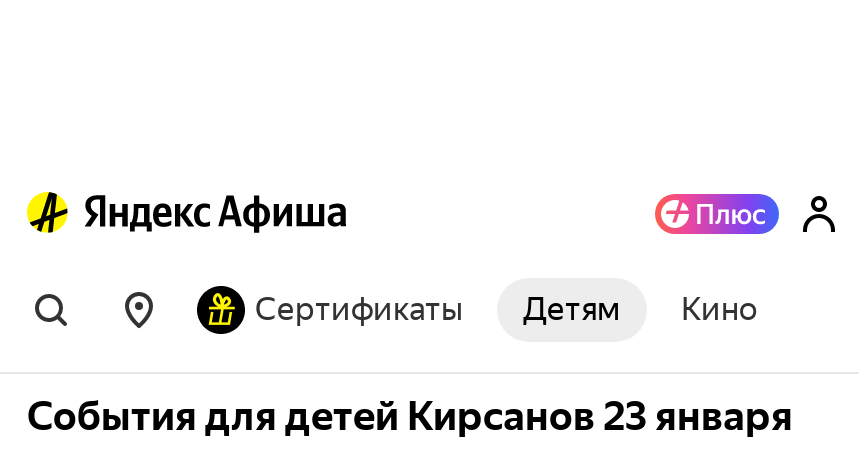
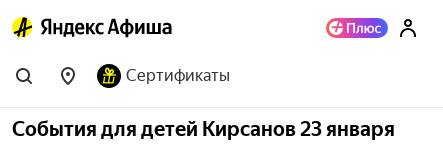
[523,290,757,328] Детям | Кино -> none

